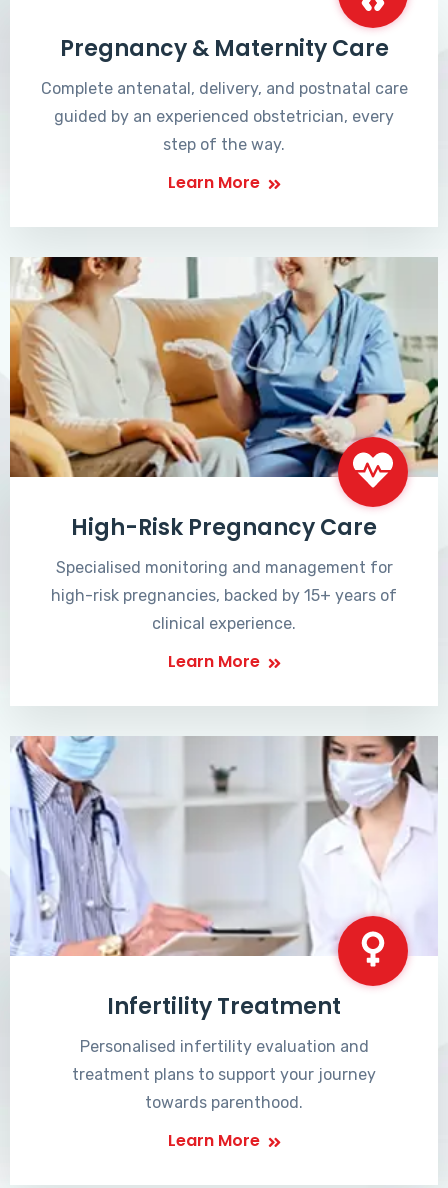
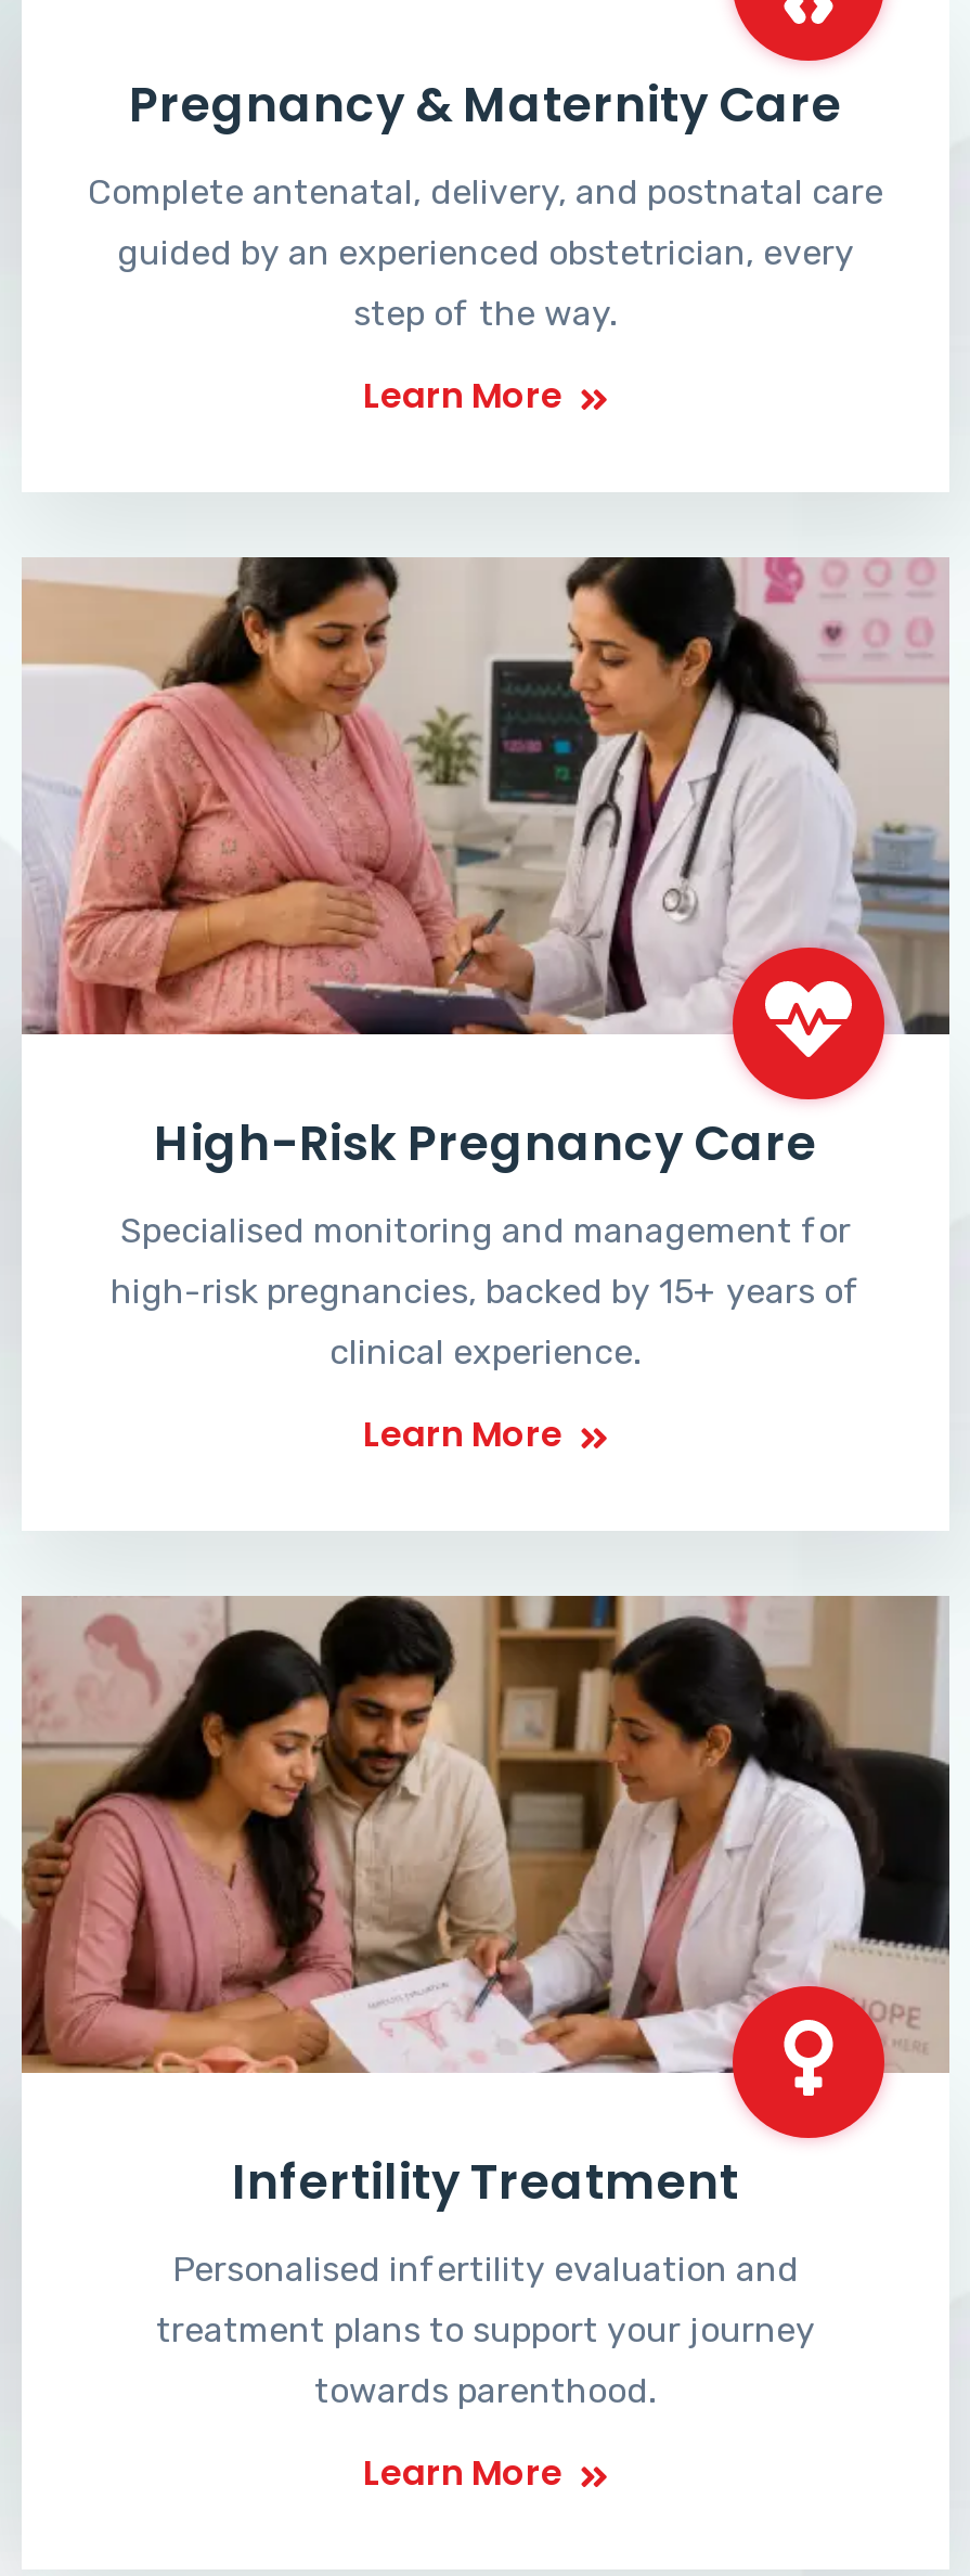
[9,256,439,478] [image] -> [22,555,952,1036] [image]
[10,735,438,956] [image] -> [20,1594,952,2075] [image]

